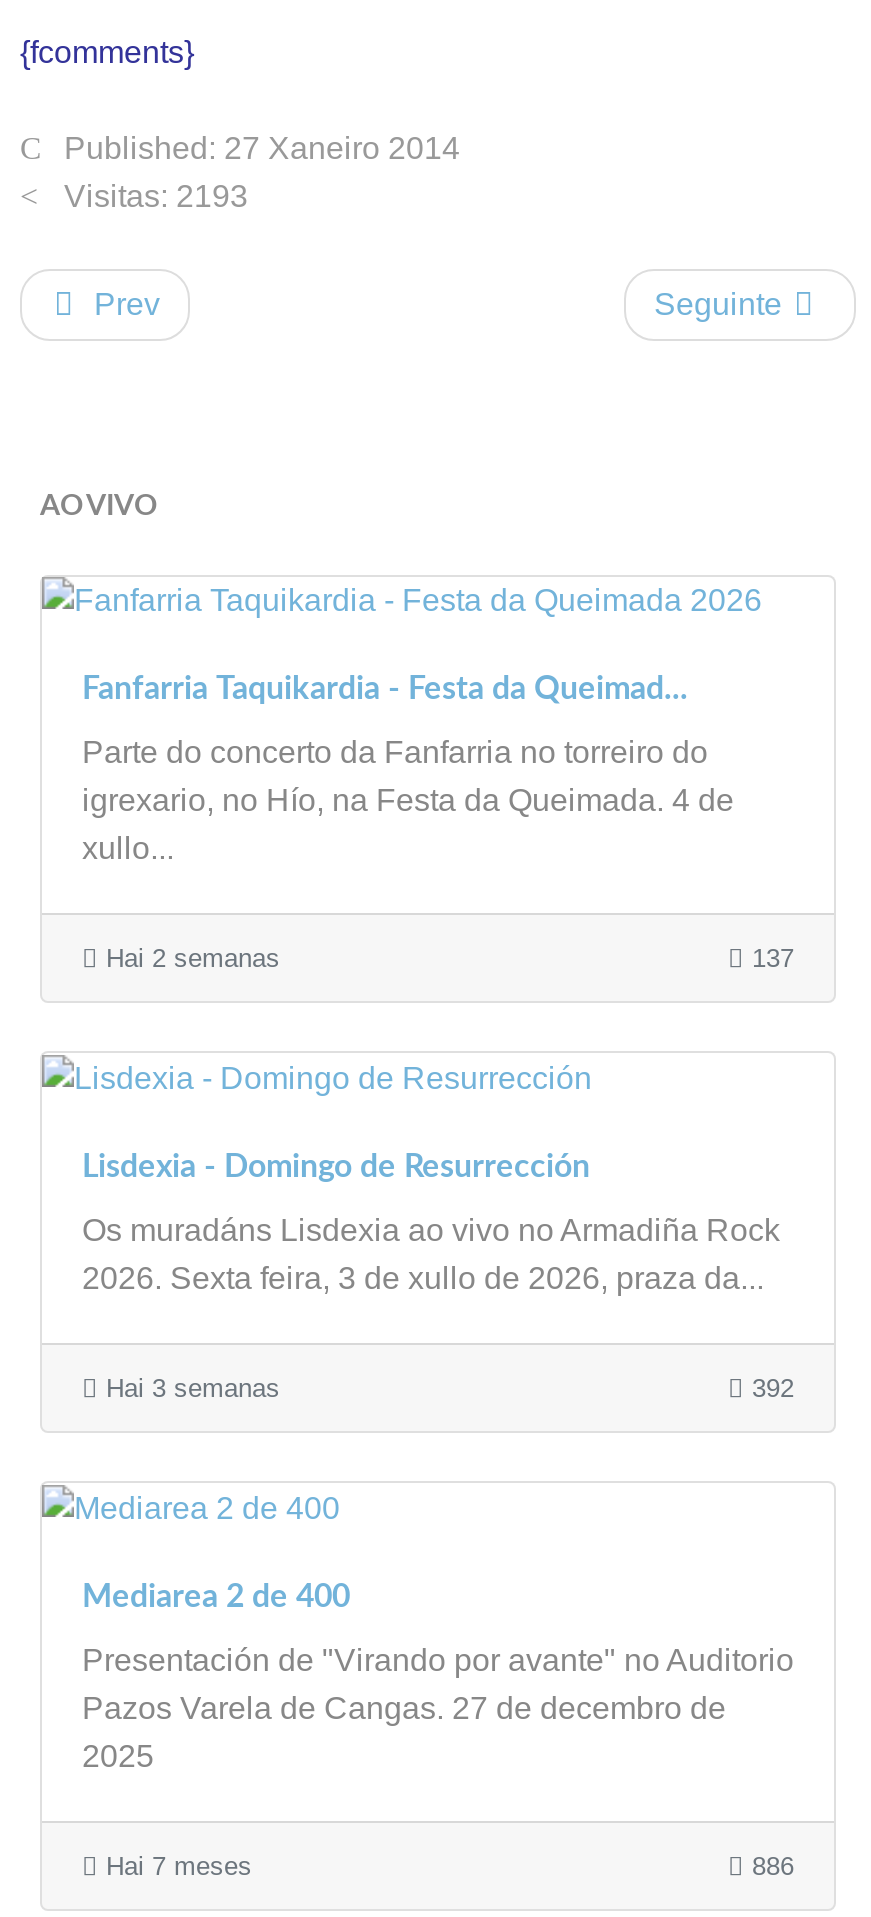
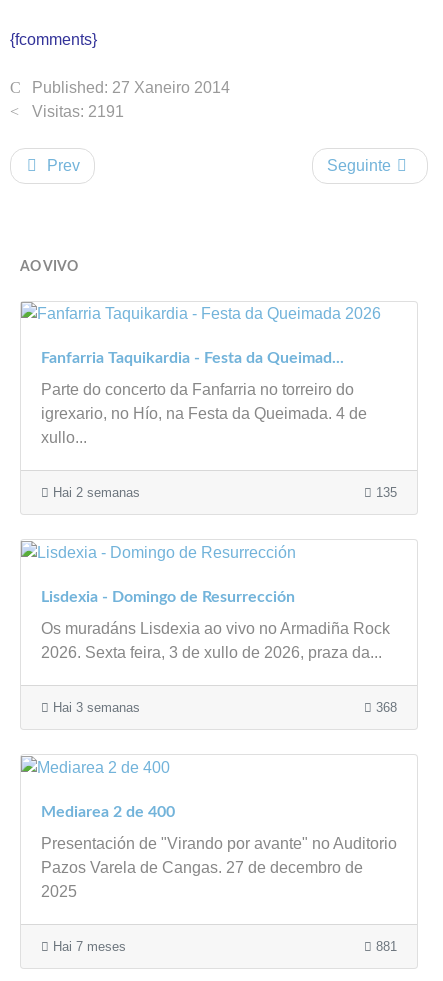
[64,178,248,212] Visitas: 2193 -> [32,103,124,120] Visitas: 2191
[744,944,794,974] 137 -> [372,485,397,500] 135
[744,1373,794,1403] 392 -> [372,700,397,715] 368
[744,1851,794,1881] 886 -> [372,939,397,954] 881

